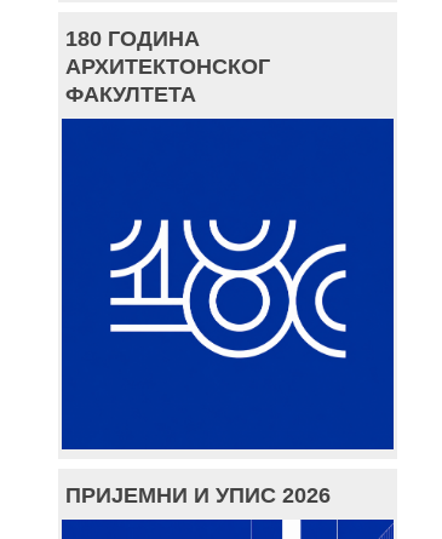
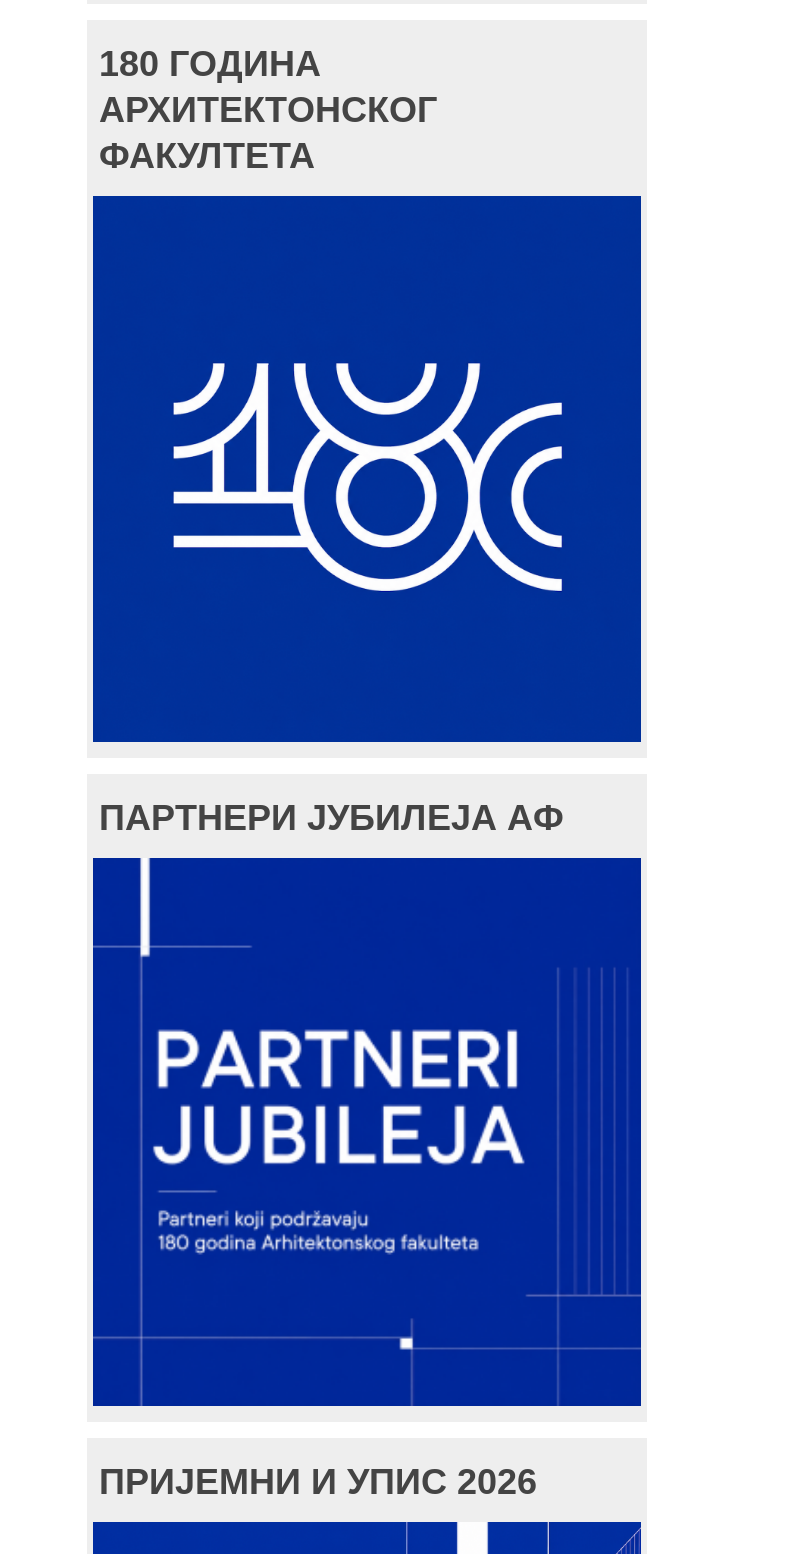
none -> [99,797,563,837] ПАРТНЕРИ ЈУБИЛЕЈА АФ
none -> [135,860,523,1400] [image]

